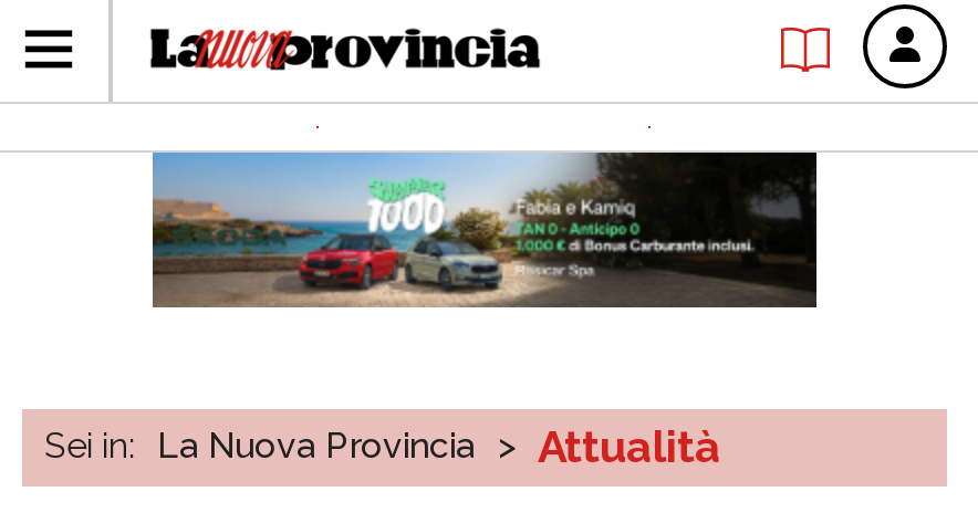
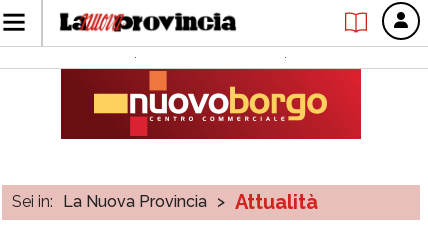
[150,150,819,310] [image] -> [60,68,362,140] [image]

